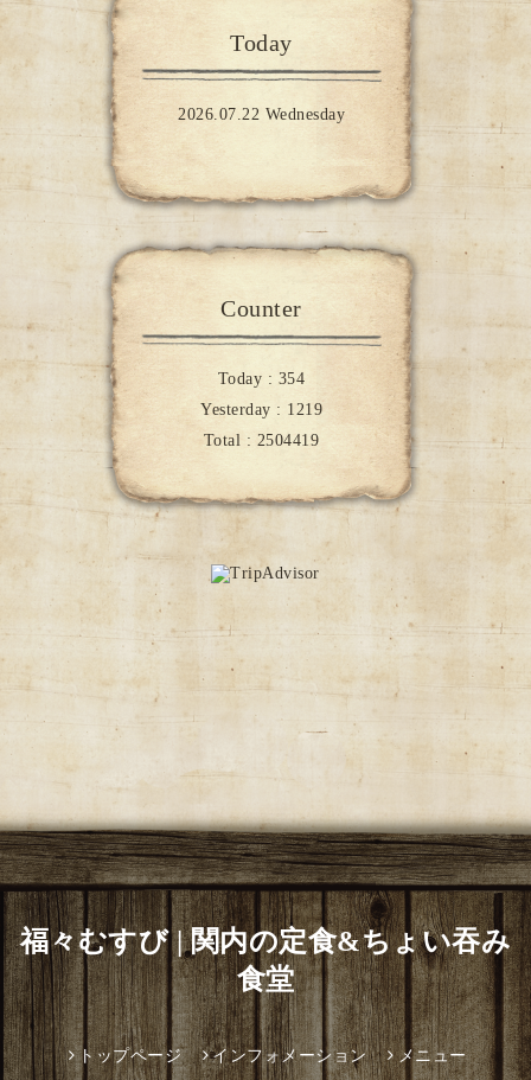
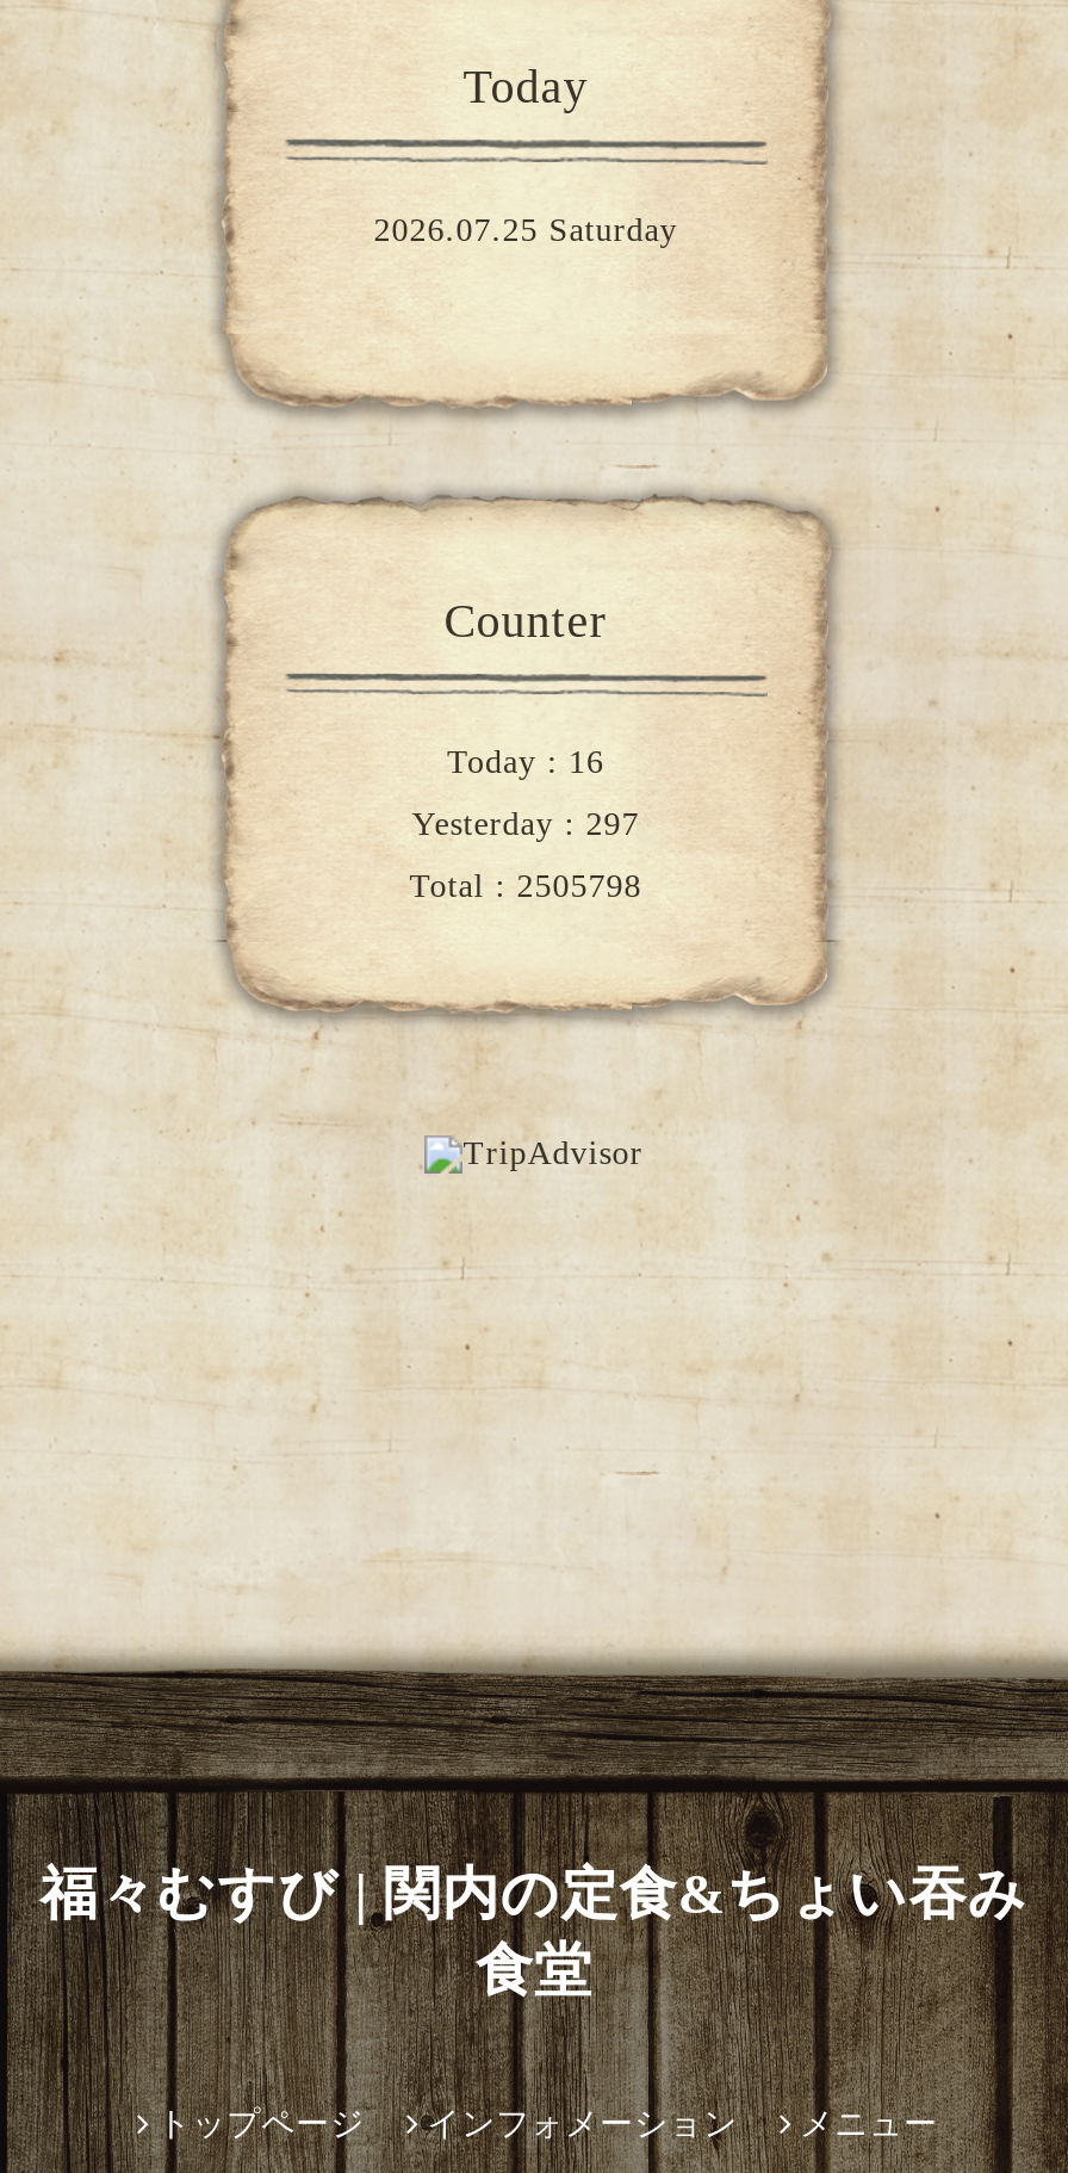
[178,105,345,123] 2026.07.22 Wednesday -> [374,211,678,247] 2026.07.25 Saturday
[218,370,305,388] Today : 354 -> [447,744,604,780] Today : 16
[200,401,322,419] Yesterday : 1219 -> [412,806,639,842] Yesterday : 297
[204,432,319,449] Total : 2504419 -> [410,868,642,904] Total : 2505798

